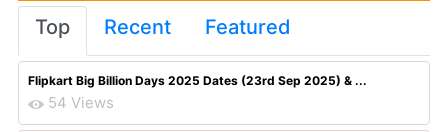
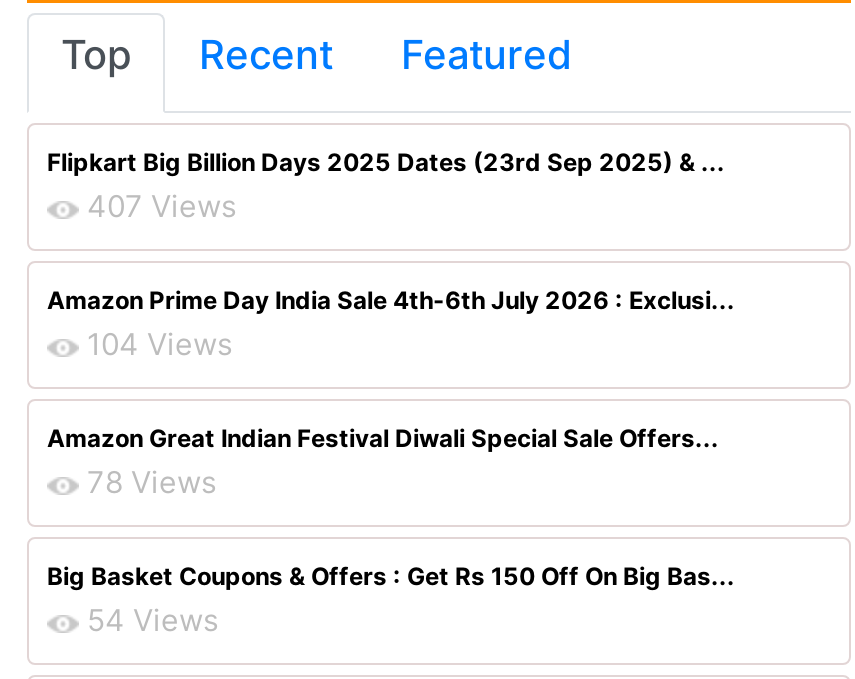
none -> [47,187,735,591] 407 Views | Amazon Prime Day India Sale 4th-6th July 2026 : Exclusi... | 104 Views | Amazon Great Indian Festival Diwali Special Sale Offers... | 78 Views | Big Basket Coupons & Offers : Get Rs 150 Off On Big Bas...

